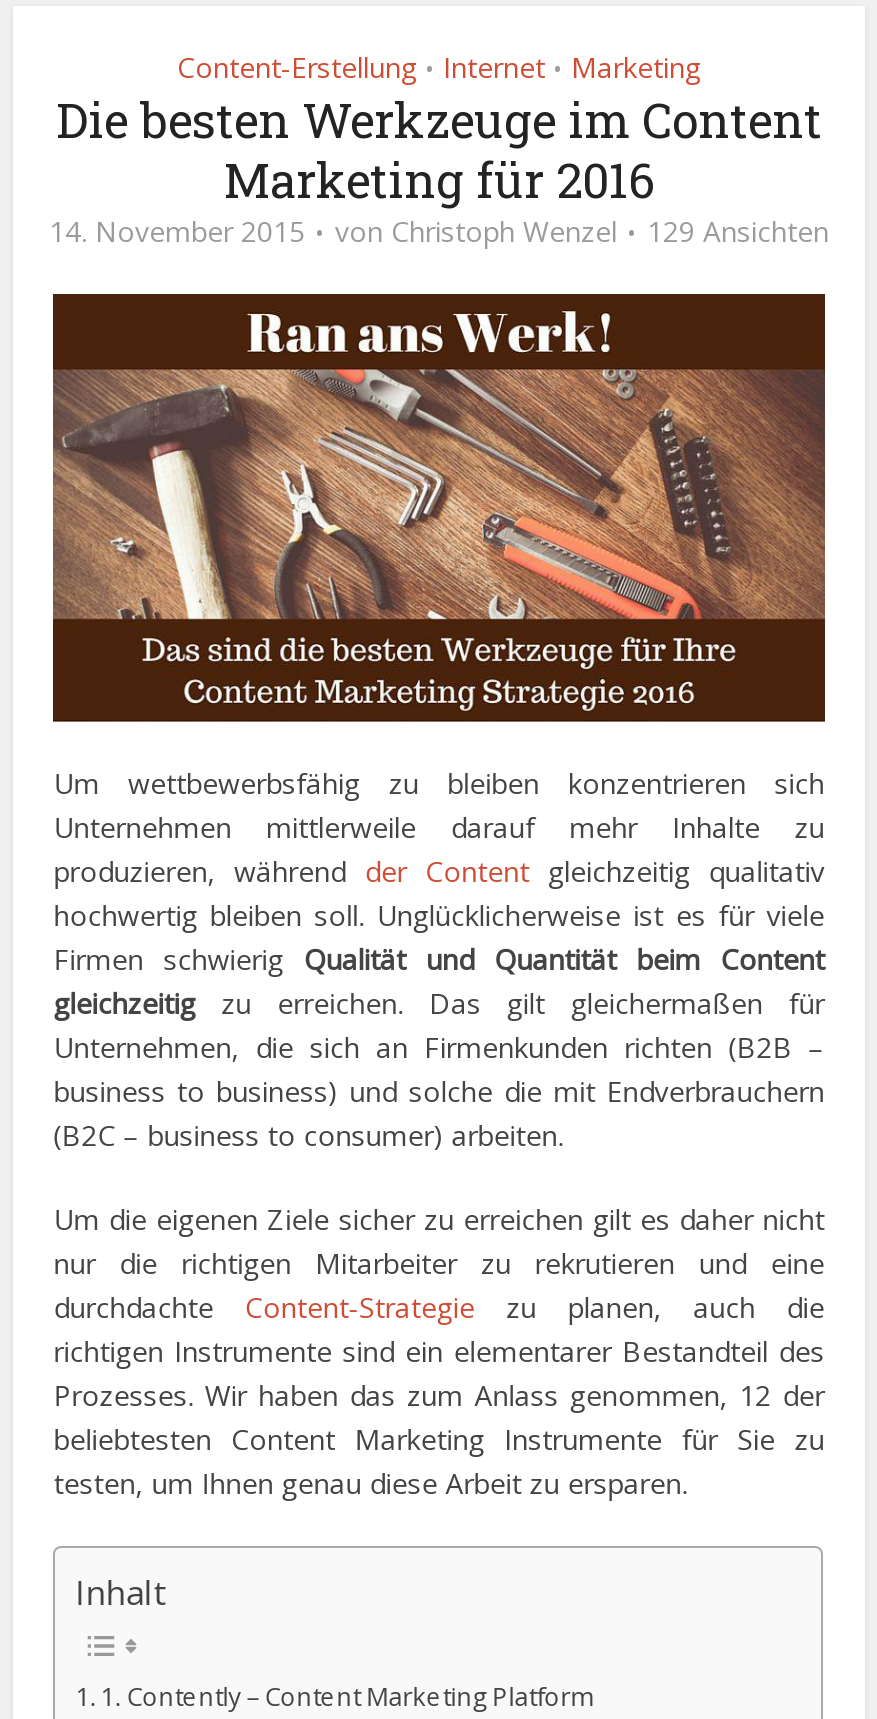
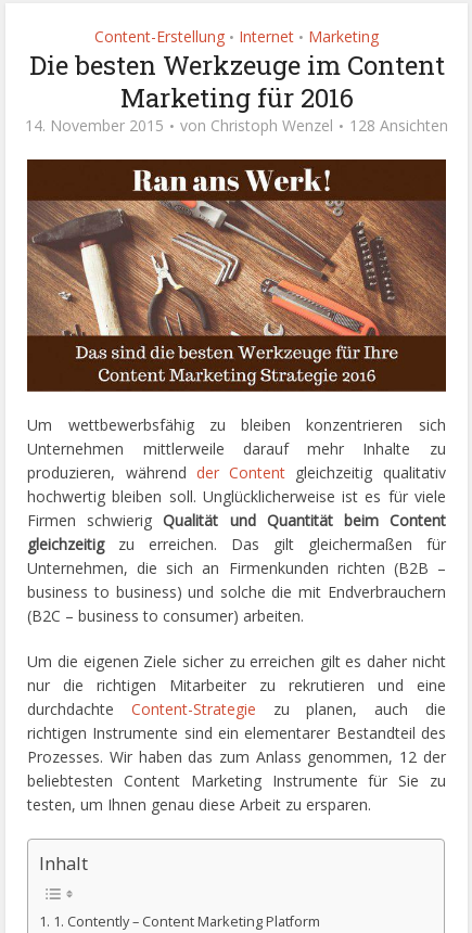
[49,212,829,250] 14. November 2015 von Christoph Wenzel 129 Ansichten -> [25,115,448,136] 14. November 2015 von Christoph Wenzel 128 Ansichten

